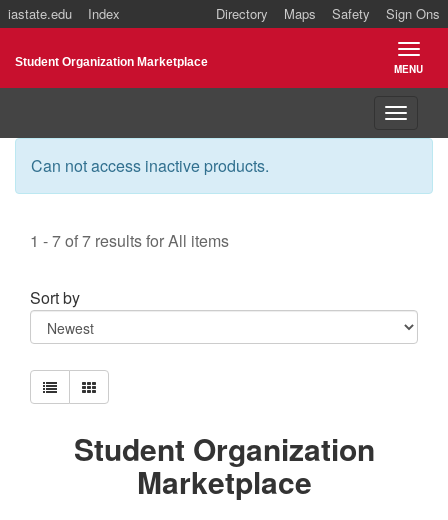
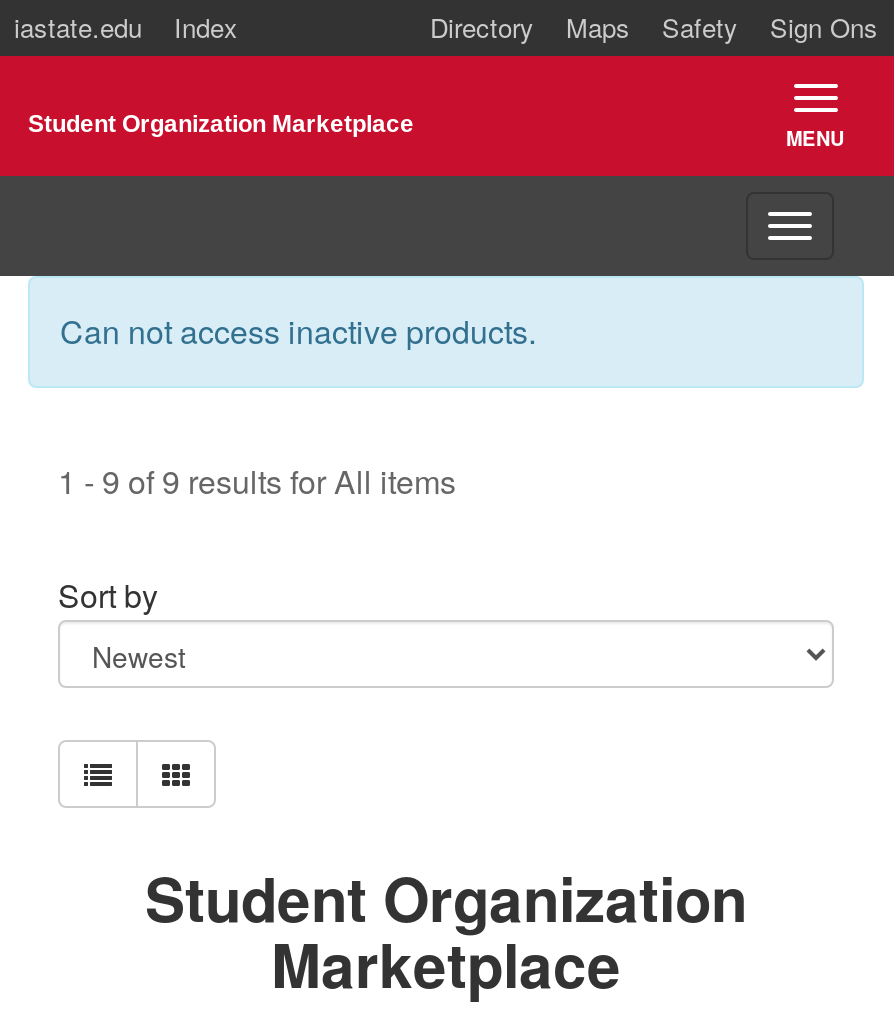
[30,229,229,252] 1 - 7 of 7 results for All items -> [58,458,456,504] 1 - 9 of 9 results for All items

